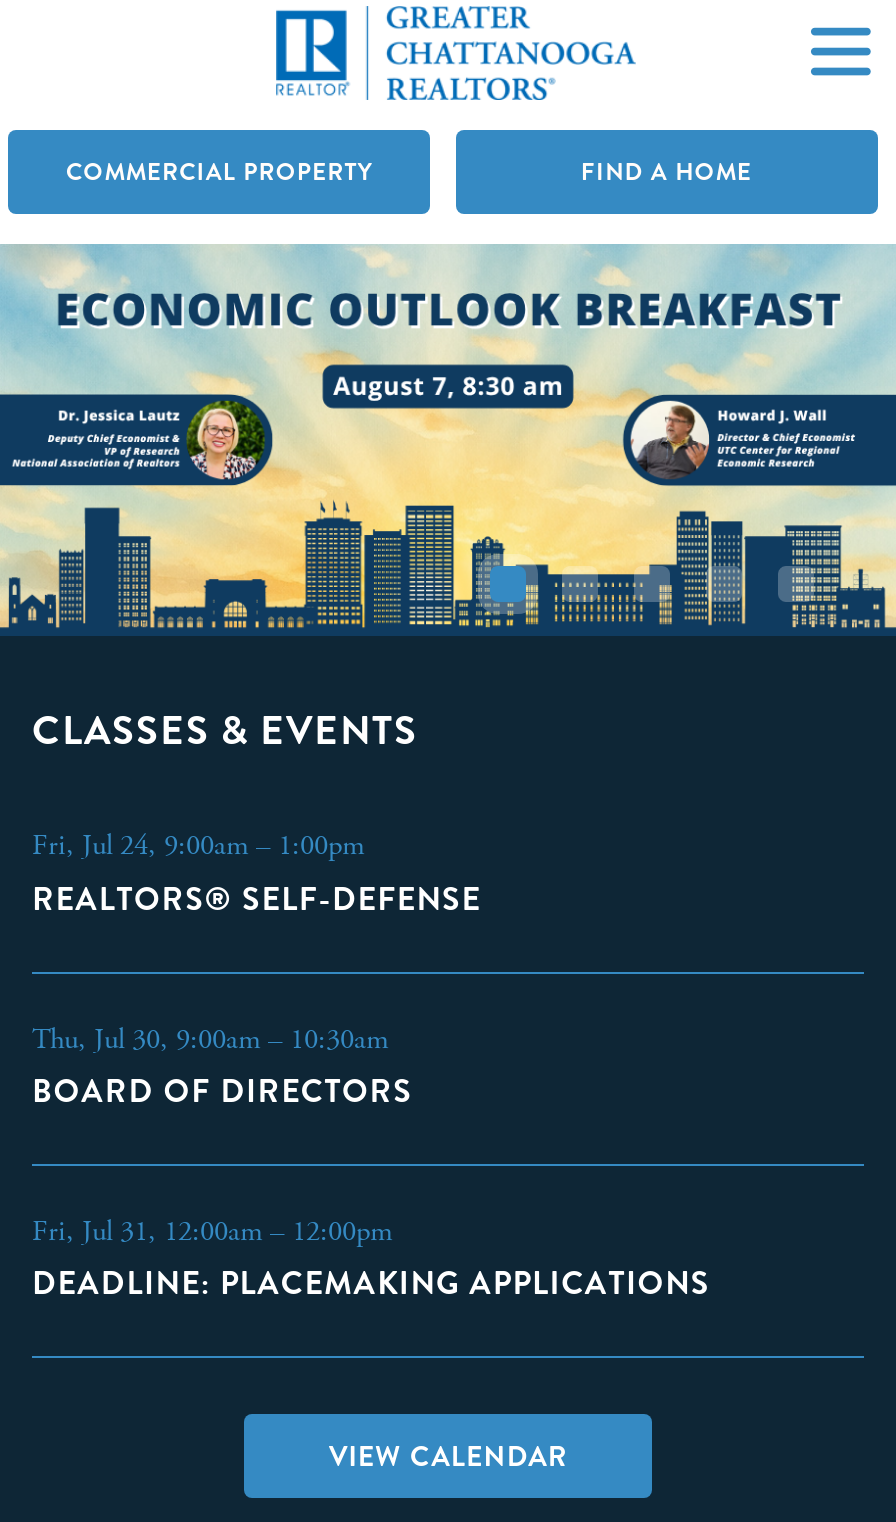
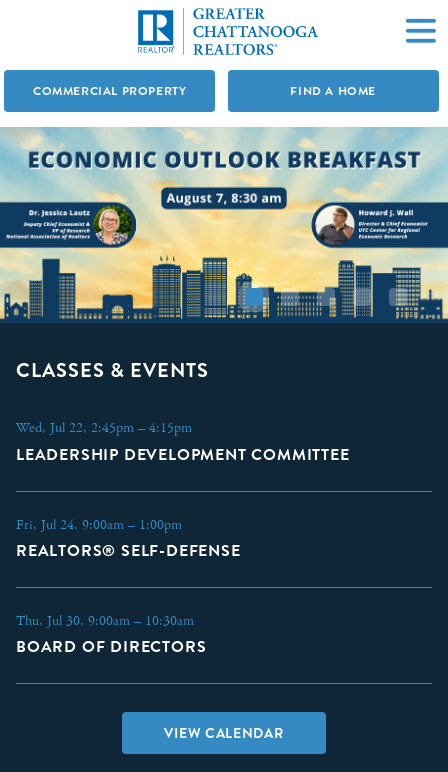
none -> [16,419,350,465] Wed, Jul 22, 2:45pm – 4:15pm | LEADERSHIP DEVELOPMENT COMMITTEE
moved [32,829,481,1112] -> [16,516,241,657]: Fri, Jul 24, 9:00am – 1:00pm | REALTORS® SELF-DEFENSE | Thu, Jul 30, 9:00am – 10:30am | BOARD OF DIRECTORS
[32,1214,710,1305] Fri, Jul 31, 12:00am – 12:00pm | DEADLINE: PLACEMAKING APPLICATIONS -> none

